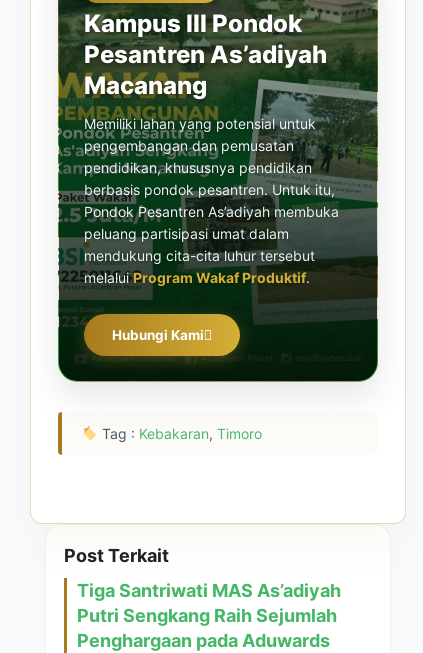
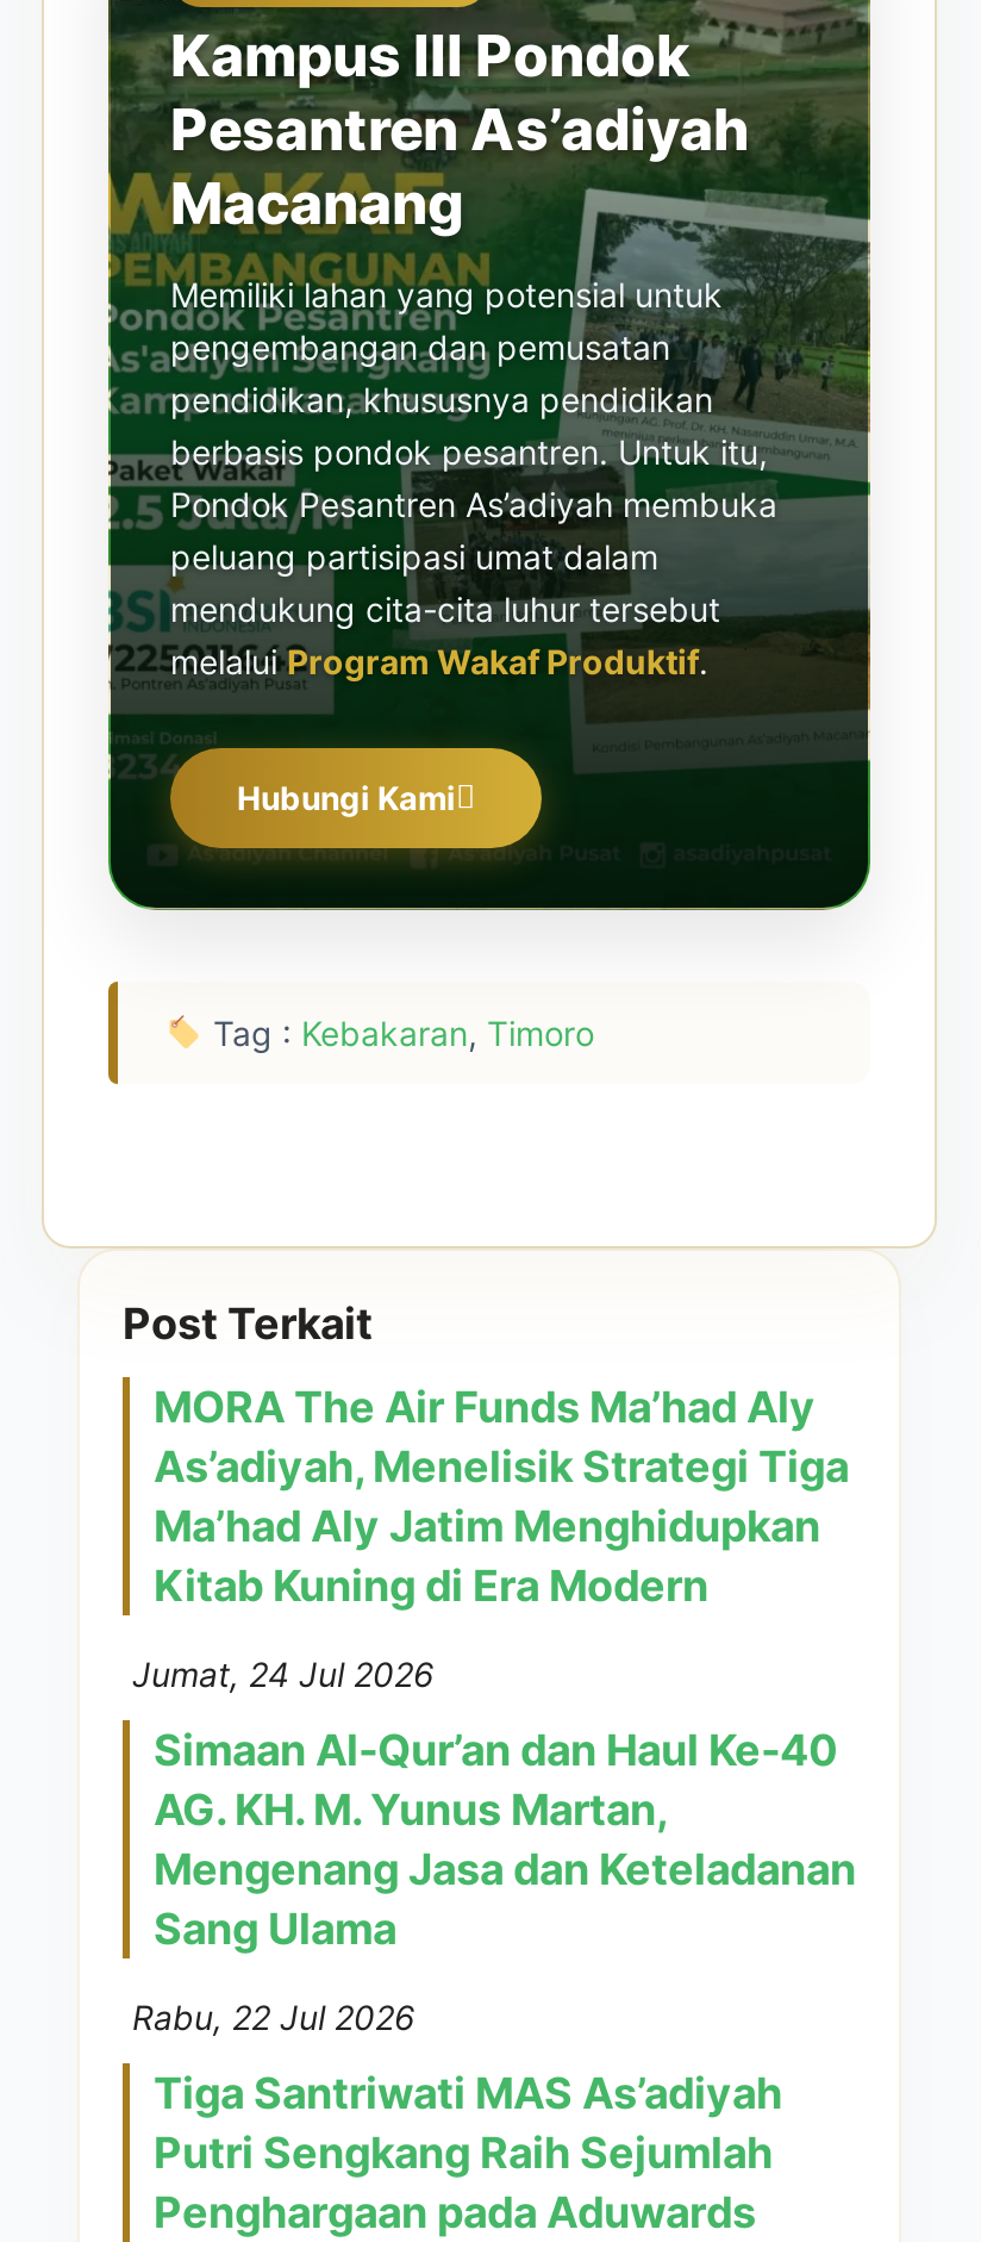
none -> [123,1382,856,2037] MORA The Air Funds Ma’had Aly | As’adiyah, Menelisik Strategi Tiga | Ma’had Aly Jatim Menghidupkan | Kitab Kuning di Era Modern | Jumat, 24 Jul 2026 | Simaan Al-Qur’an dan Haul Ke-40 | AG. KH. M. Yunus Martan, | Mengenang Jasa dan Keteladanan | Sang Ulama | Rabu, 22 Jul 2026

